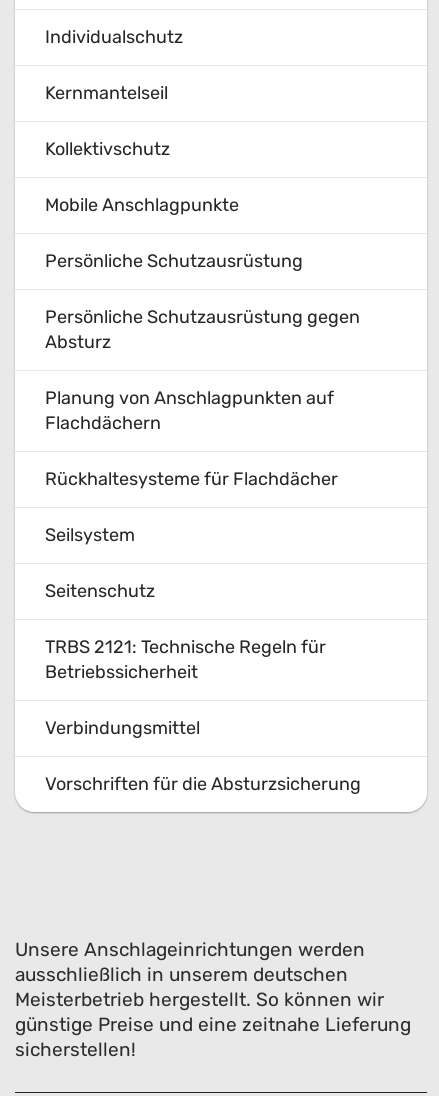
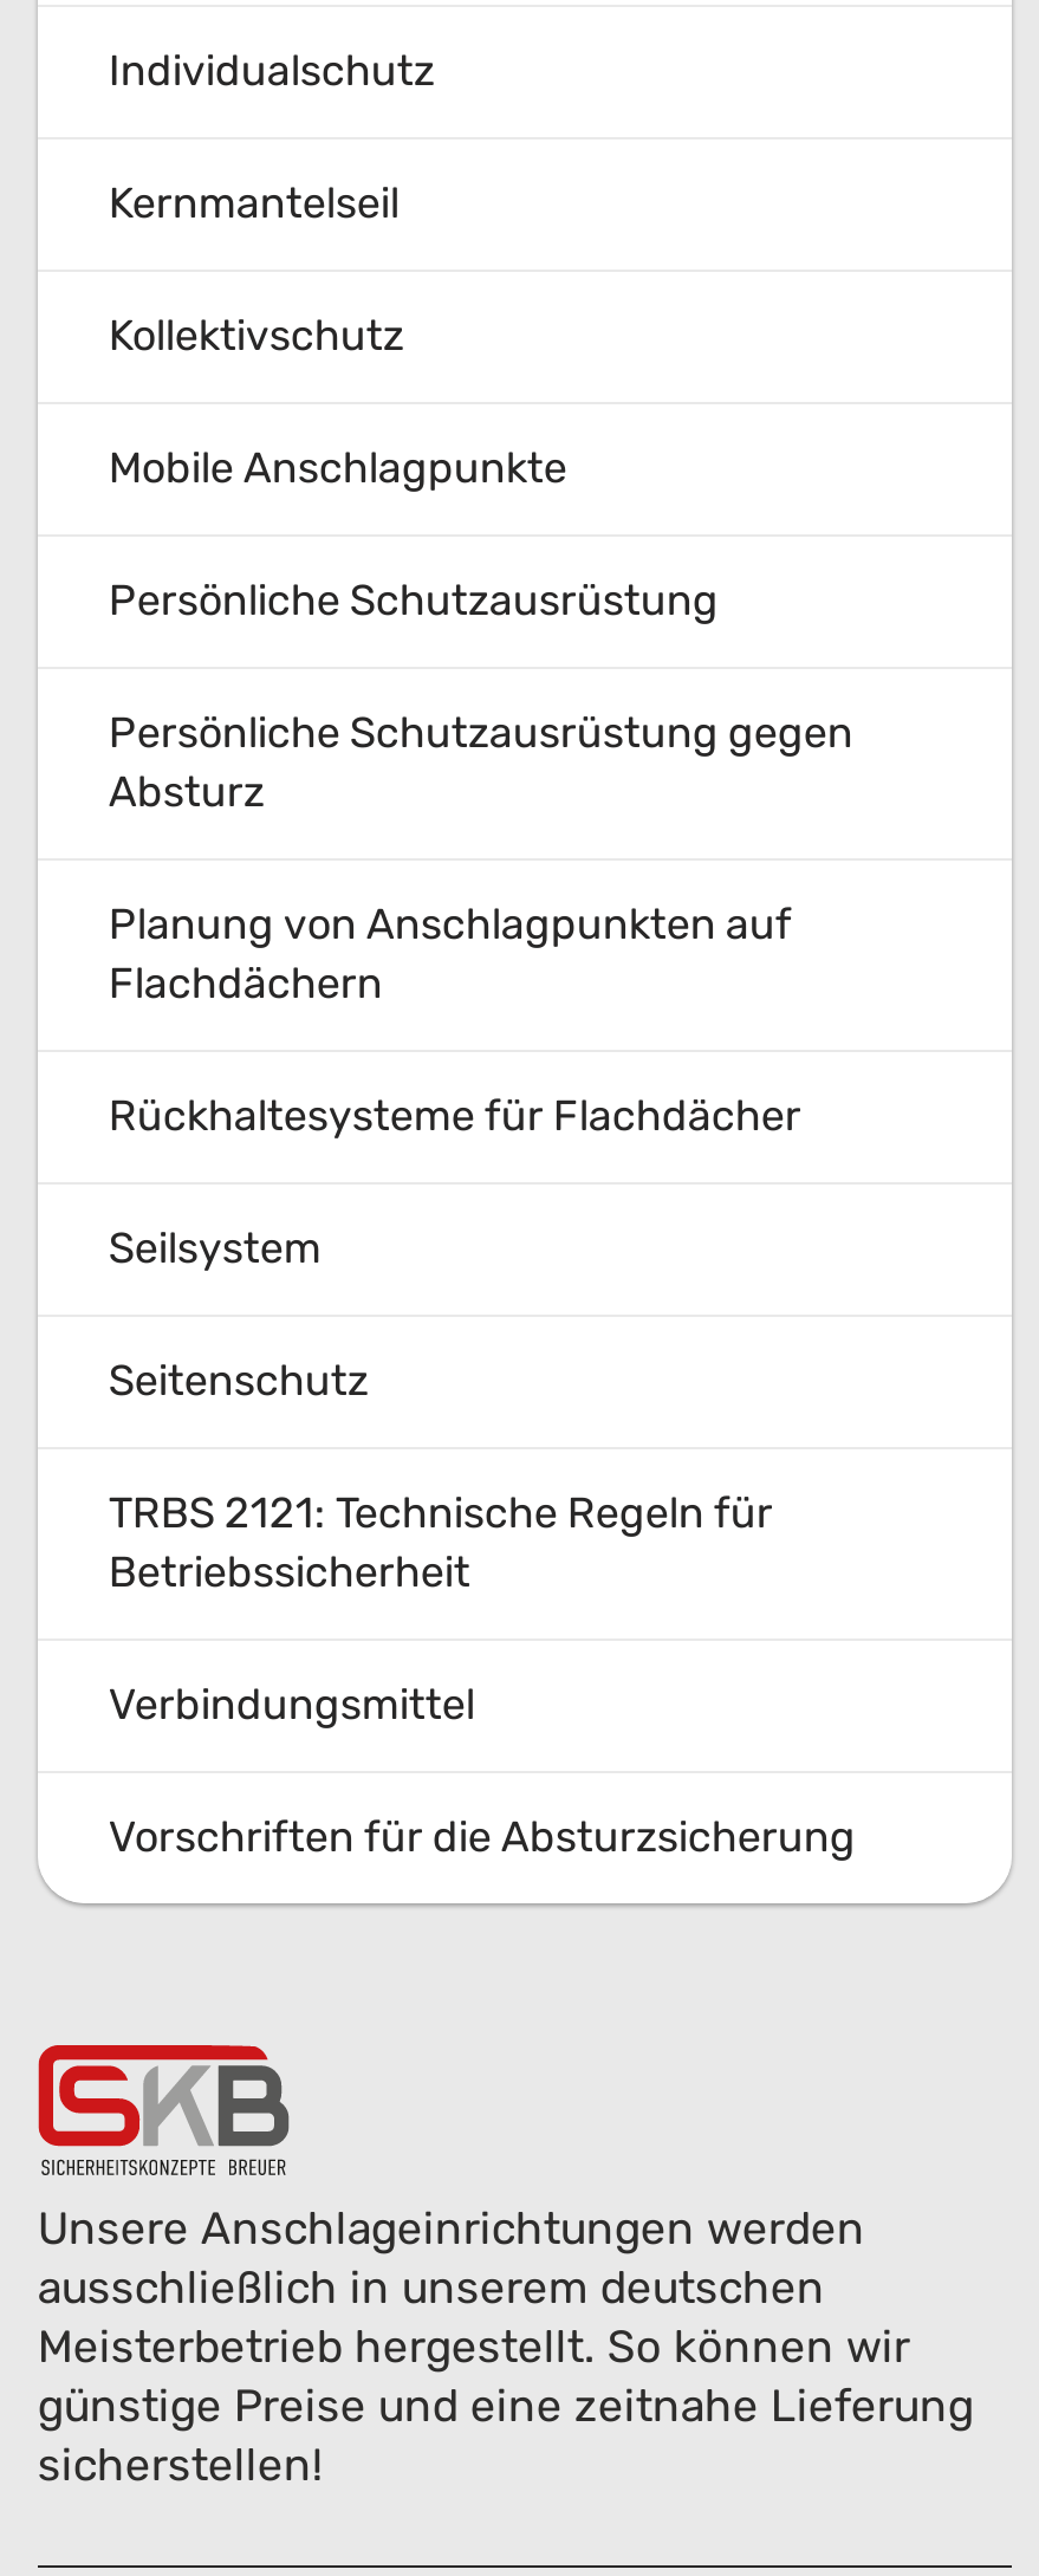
none -> [35,2043,291,2178] [image]

